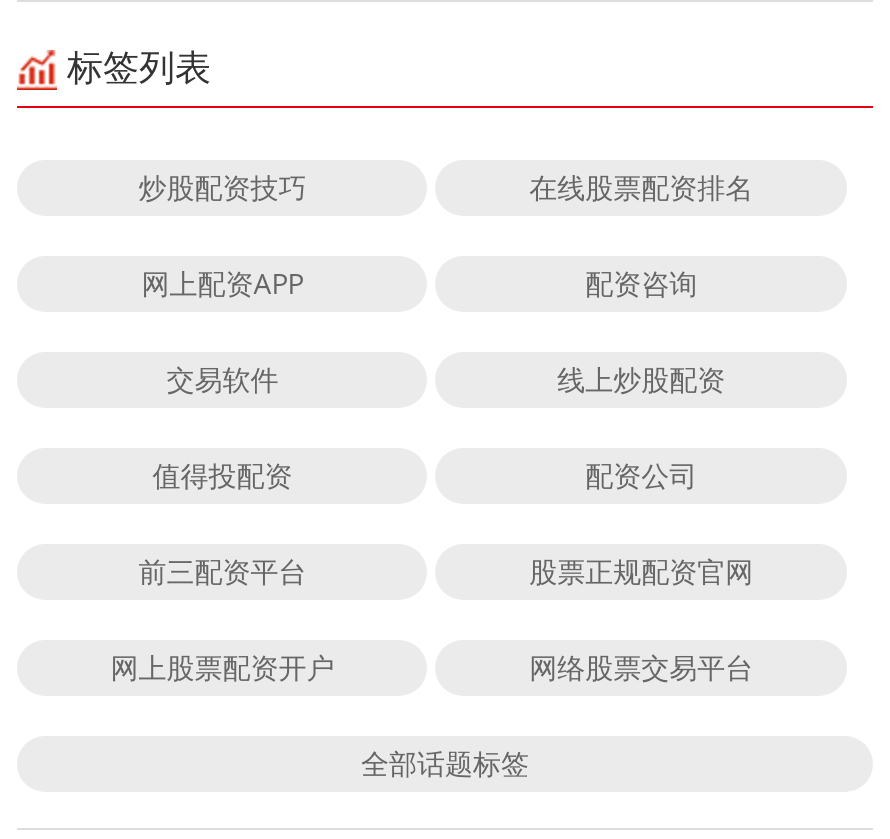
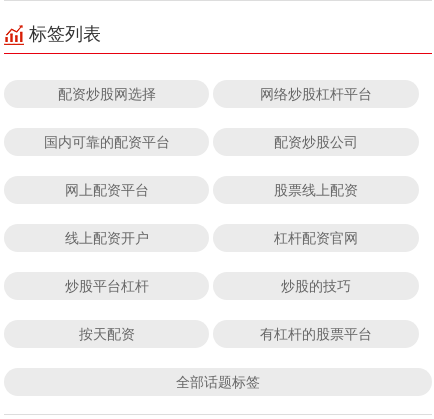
[138,168,753,206] 炒股配资技巧 | 在线股票配资排名 -> [58,84,372,103] 配资炒股网选择 | 网络炒股杠杆平台
[141,264,697,302] 网上配资APP | 配资咨询 -> [44,132,358,151] 国内可靠的配资平台 | 配资炒股公司
[166,360,725,398] 交易软件 | 线上炒股配资 -> [65,180,358,199] 网上配资平台 | 股票线上配资
[152,456,697,494] 值得投配资 | 配资公司 -> [65,228,358,247] 线上配资开户 | 杠杆配资官网
[138,552,753,590] 前三配资平台 | 股票正规配资官网 -> [65,276,351,295] 炒股平台杠杆 | 炒股的技巧
[110,648,753,686] 网上股票配资开户 | 网络股票交易平台 -> [79,324,372,343] 按天配资 | 有杠杆的股票平台

